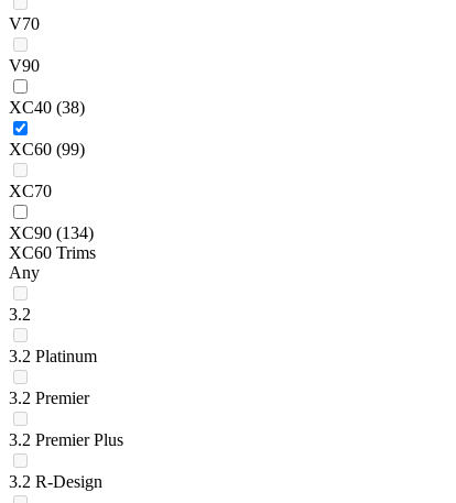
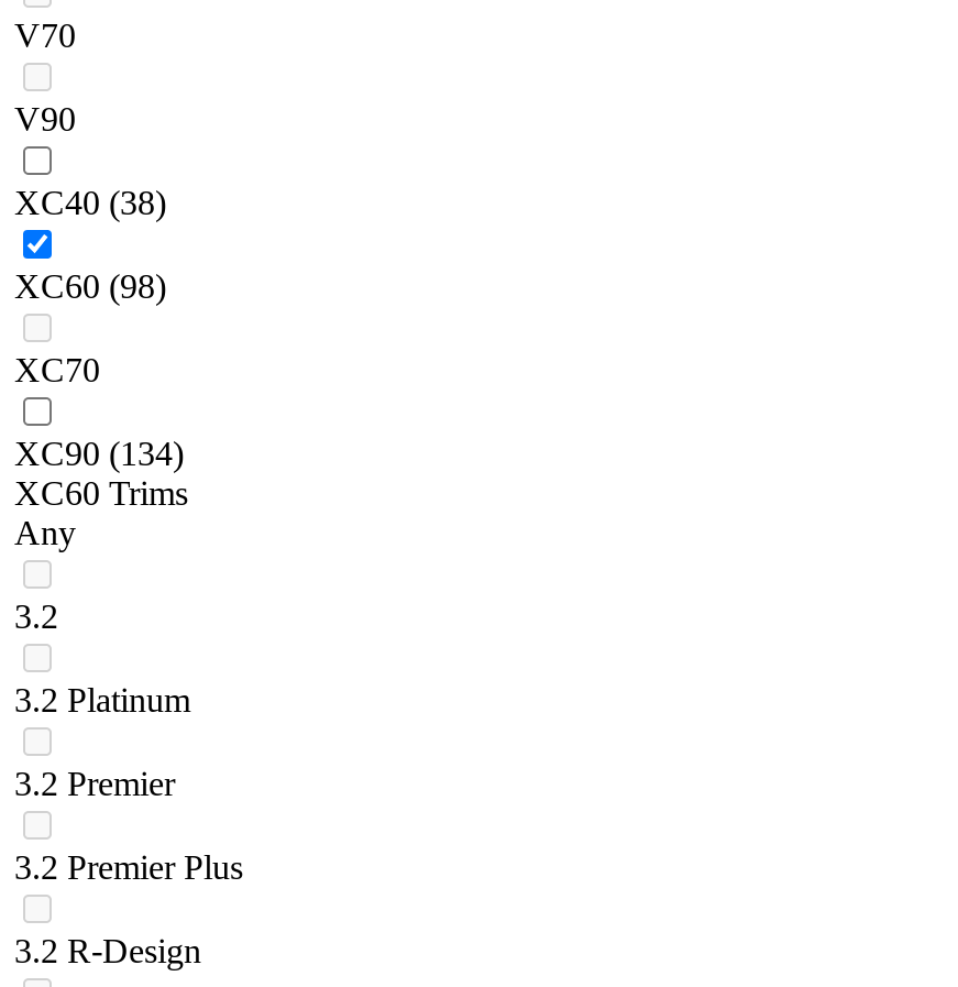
[9,140,85,159] XC60 (99) -> [14,268,166,306] XC60 (98)

